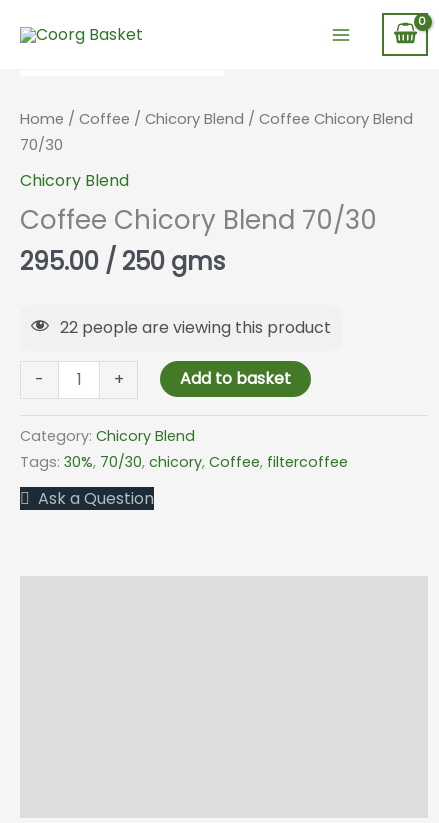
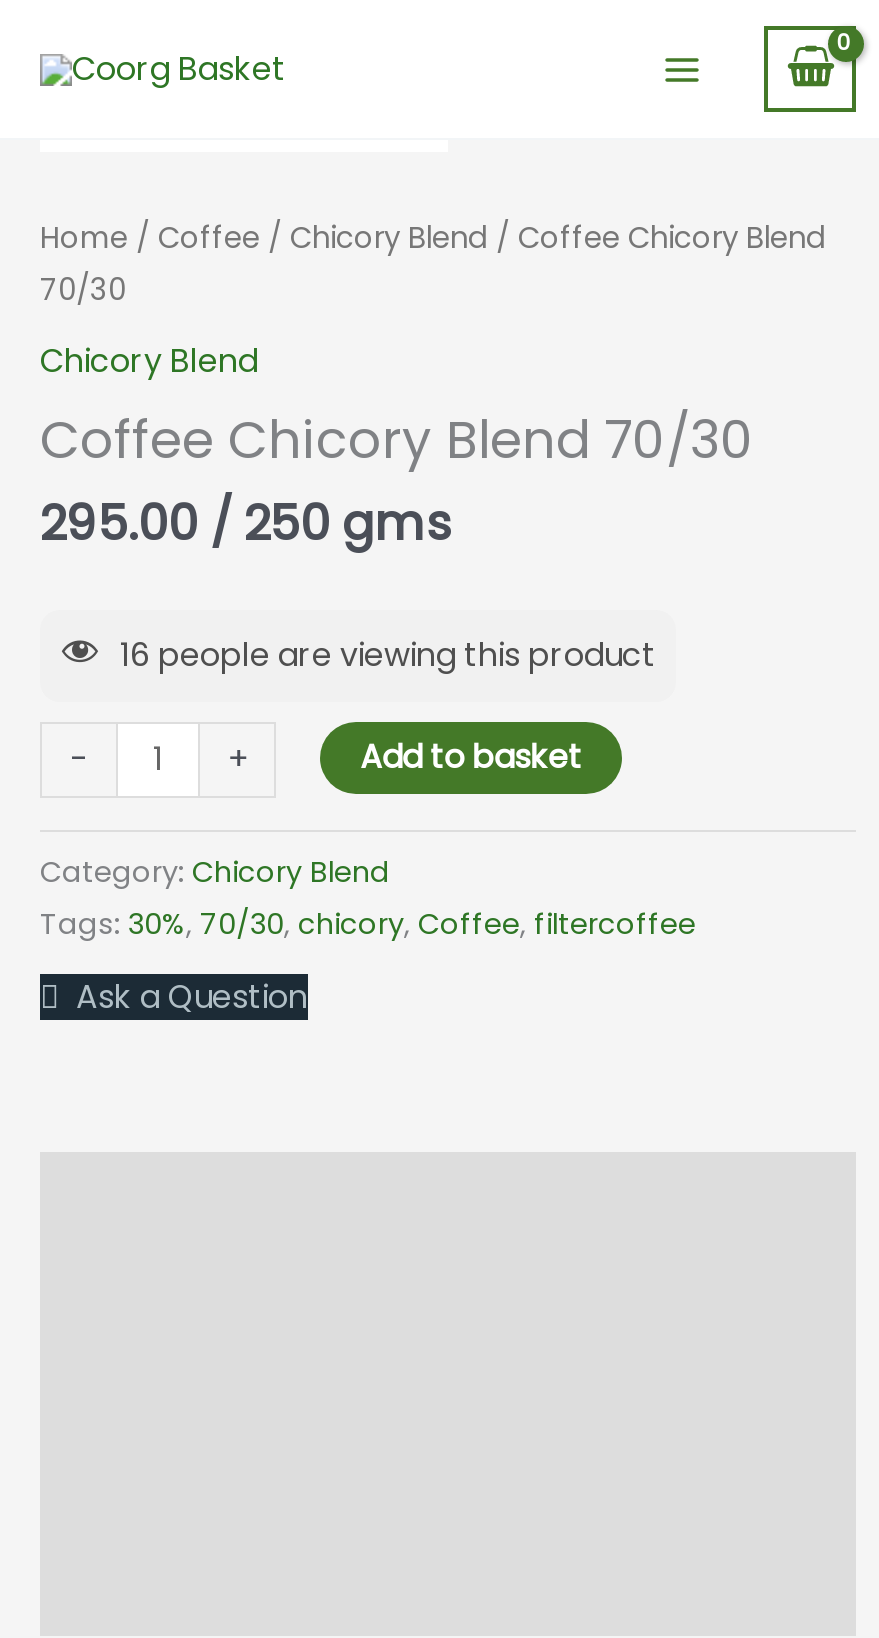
[60,315,331,338] 22 people are viewing this product -> [120,631,656,677] 16 people are viewing this product

